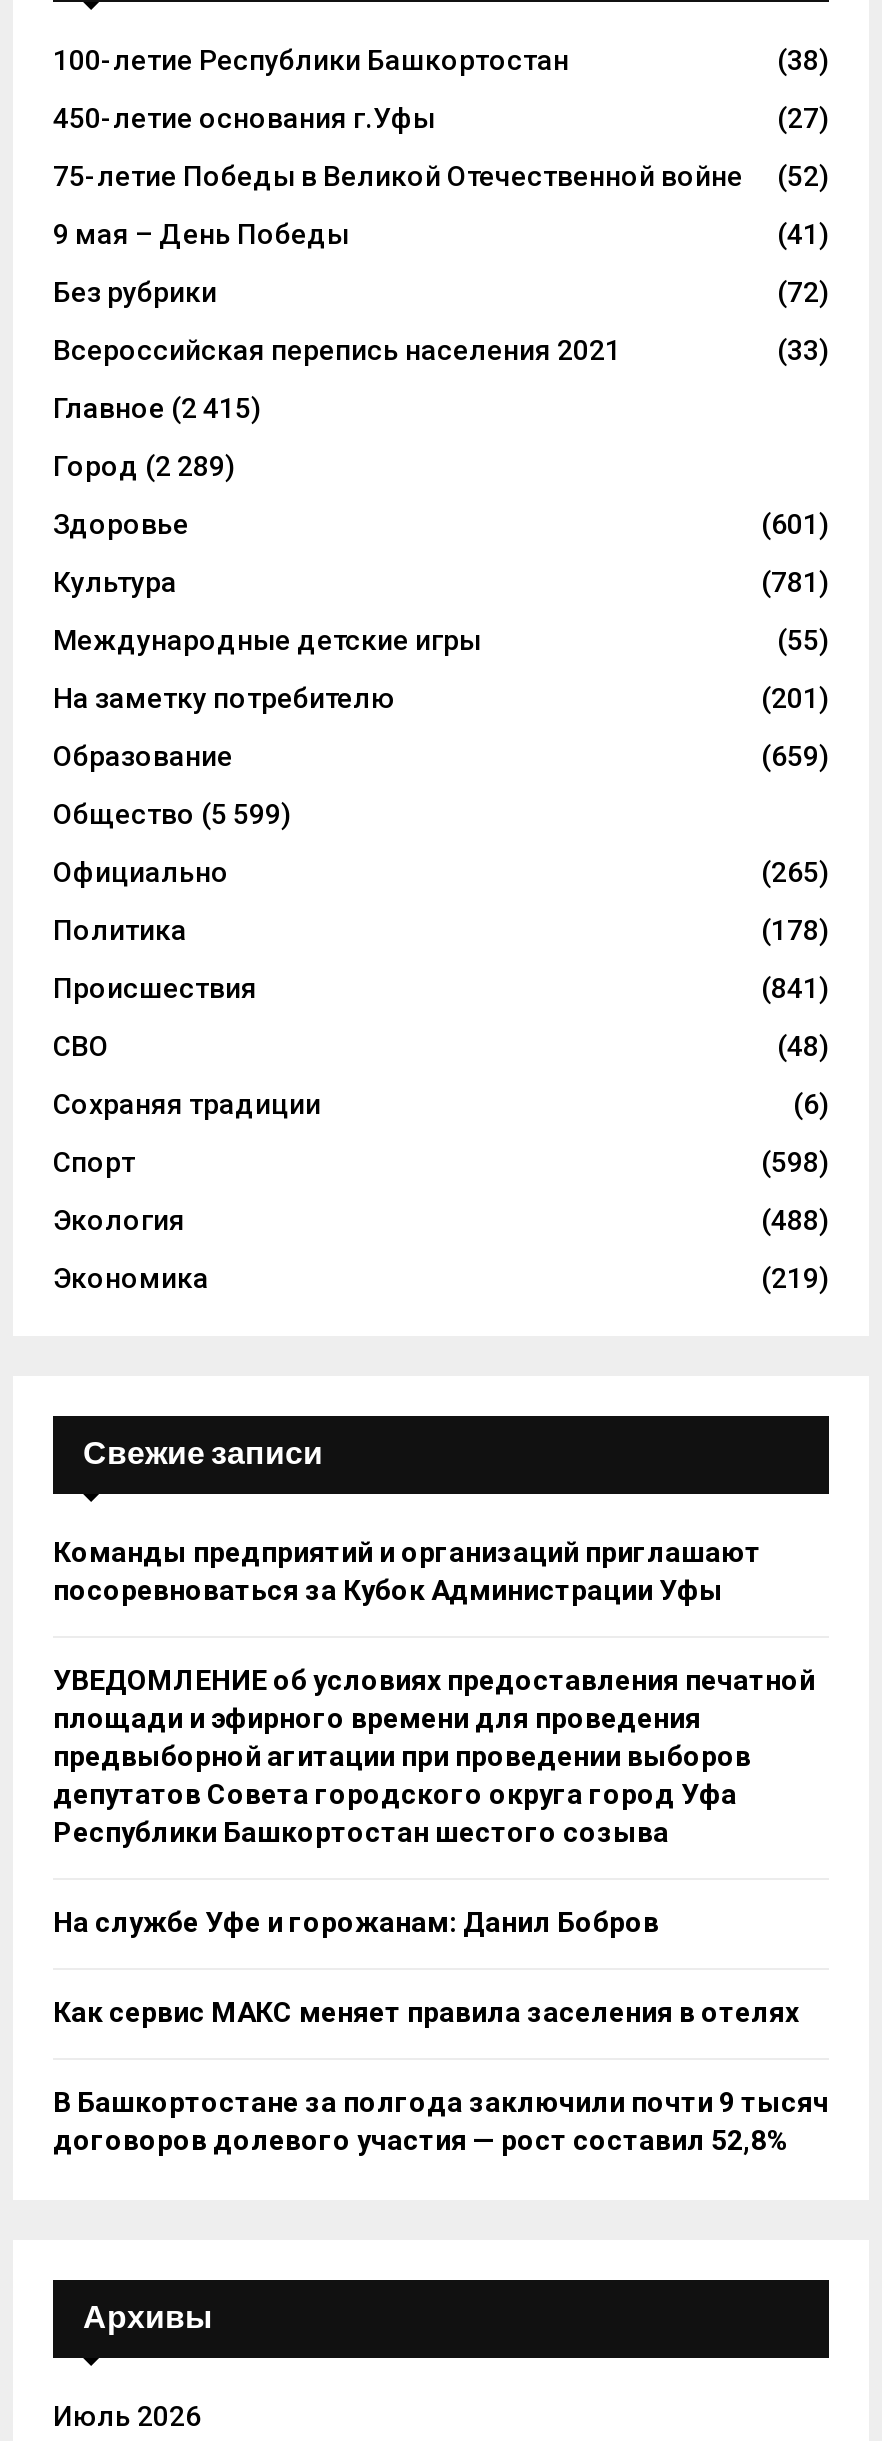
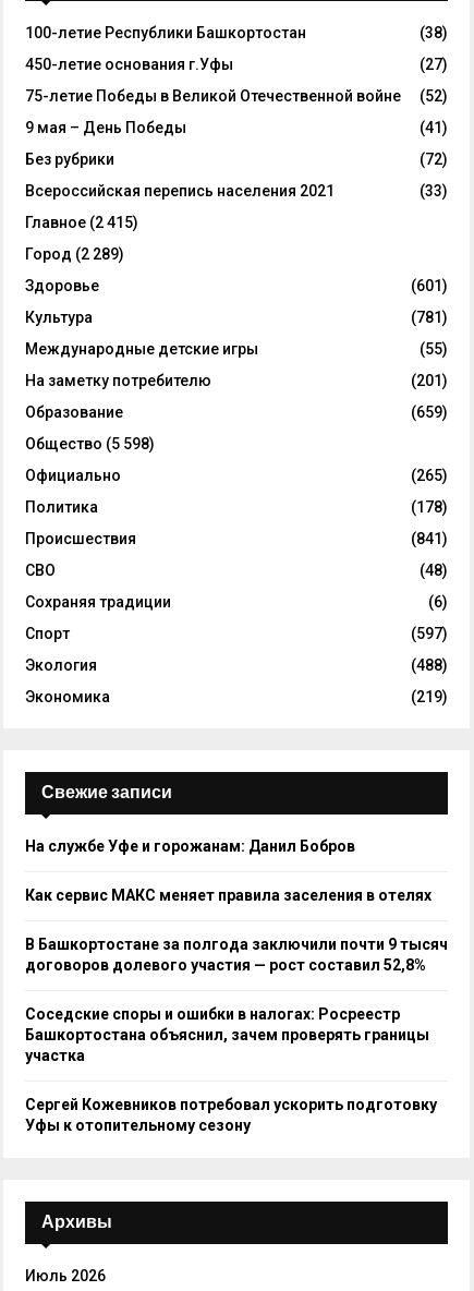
[53,797,291,829] Общество (5 599) -> [25,435,155,452] Общество (5 598)
[761,1145,829,1177] (598) -> [411,624,448,642] (597)
[53,1535,815,1847] Команды предприятий и организаций приглашают | посоревноваться за Кубок Администрации Уфы | УВЕДОМЛЕНИЕ об условиях предоставления печатной | площади и эфирного времени для проведения | предвыборной агитации при проведении выборов | депутатов Совета городского округа город Уфа | Республики Башкортостан шестого созыва -> none
moved [53,1905,829,2155] -> [25,837,448,973]: На службе Уфе и горожанам: Данил Бобров | Как сервис МАКС меняет правила заселения в отелях | В Башкортостане за полгода заключили почти 9 тысяч | договоров долевого участия — рост составил 52,8%
none -> [25,1005,437,1134] Соседские споры и ошибки в налогах: Росреестр | Башкортостана объяснил, зачем проверять границы | участка | Сергей Кожевников потребовал ускорить подготовку | Уфы к отопительному сезону

